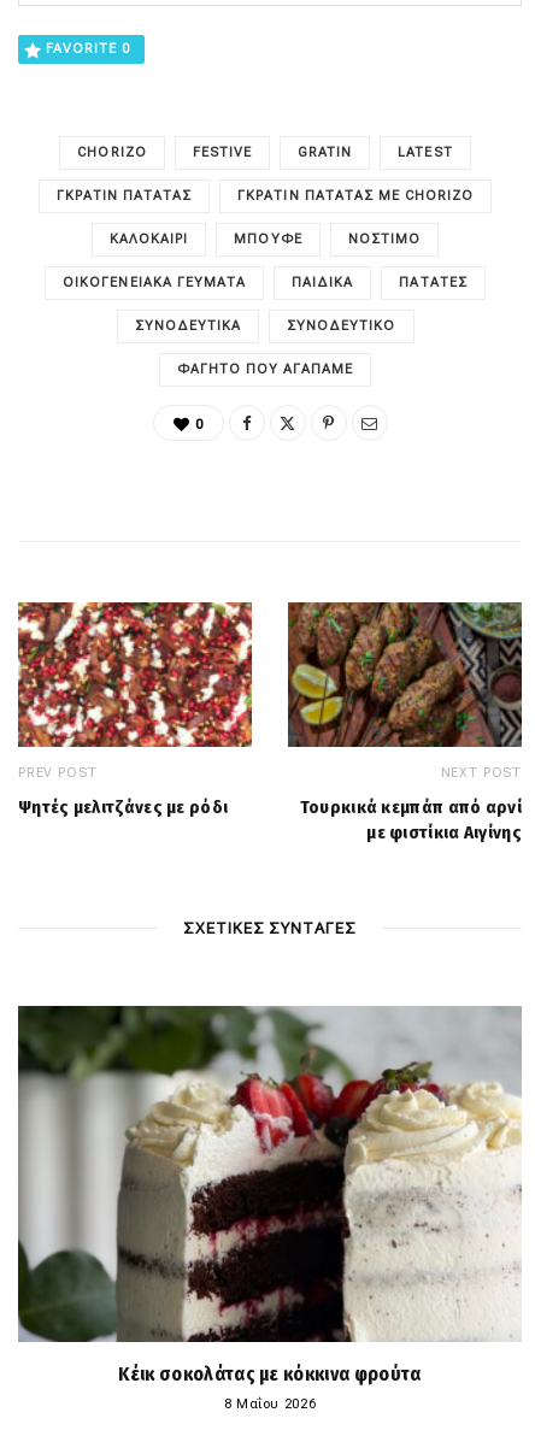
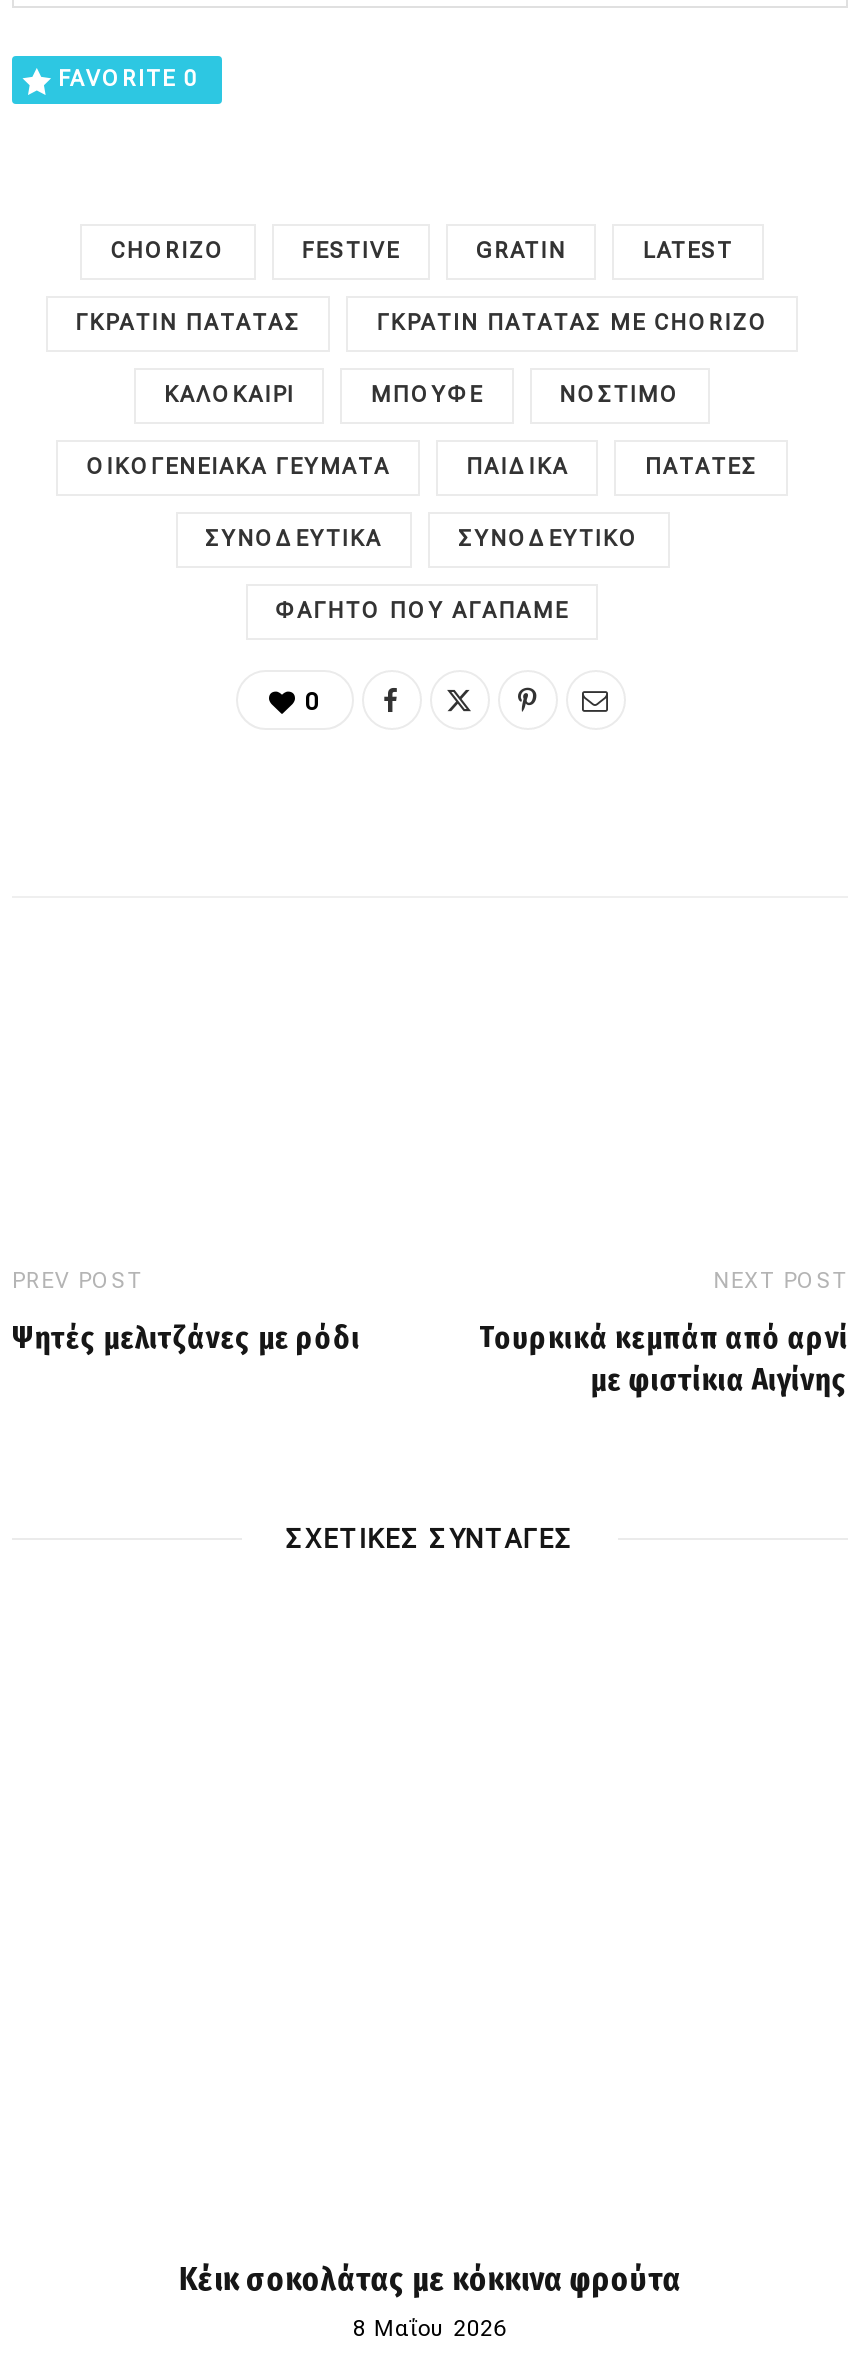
[17,601,253,748] [image] -> none
[287,601,523,748] [image] -> none
[17,1005,523,1343] [image] -> none

